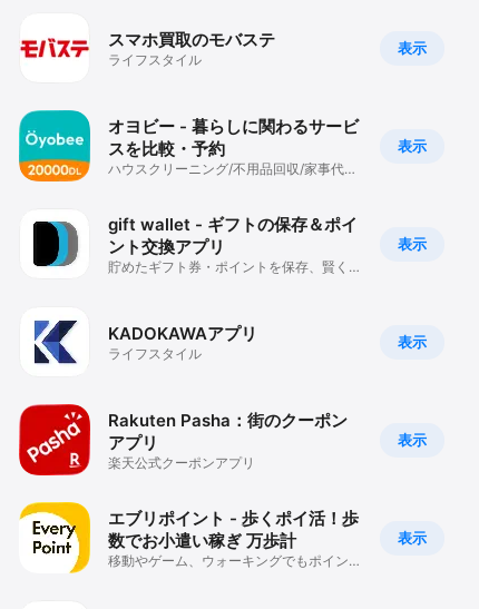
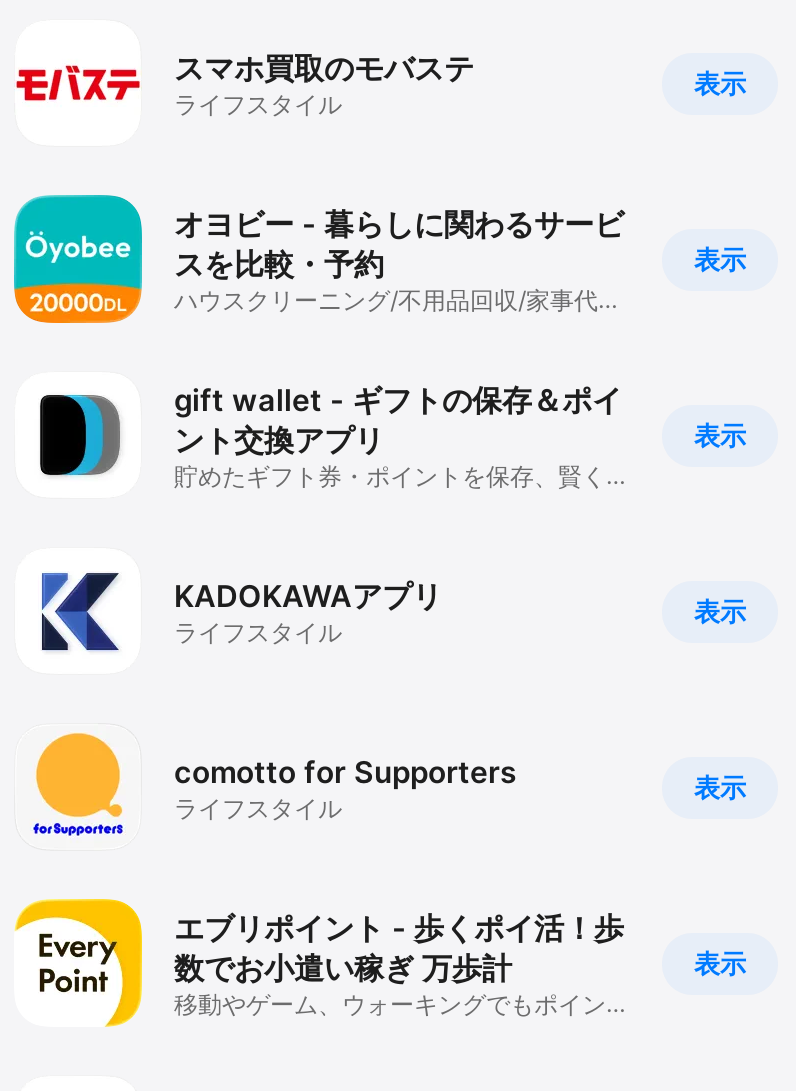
[18,403,348,477] [image] | Rakuten Pasha：街のクーポン | アプリ | 楽天公式クーポンアプリ -> [14,723,516,851] [image] | comotto for Supporters | ライフスタイル

